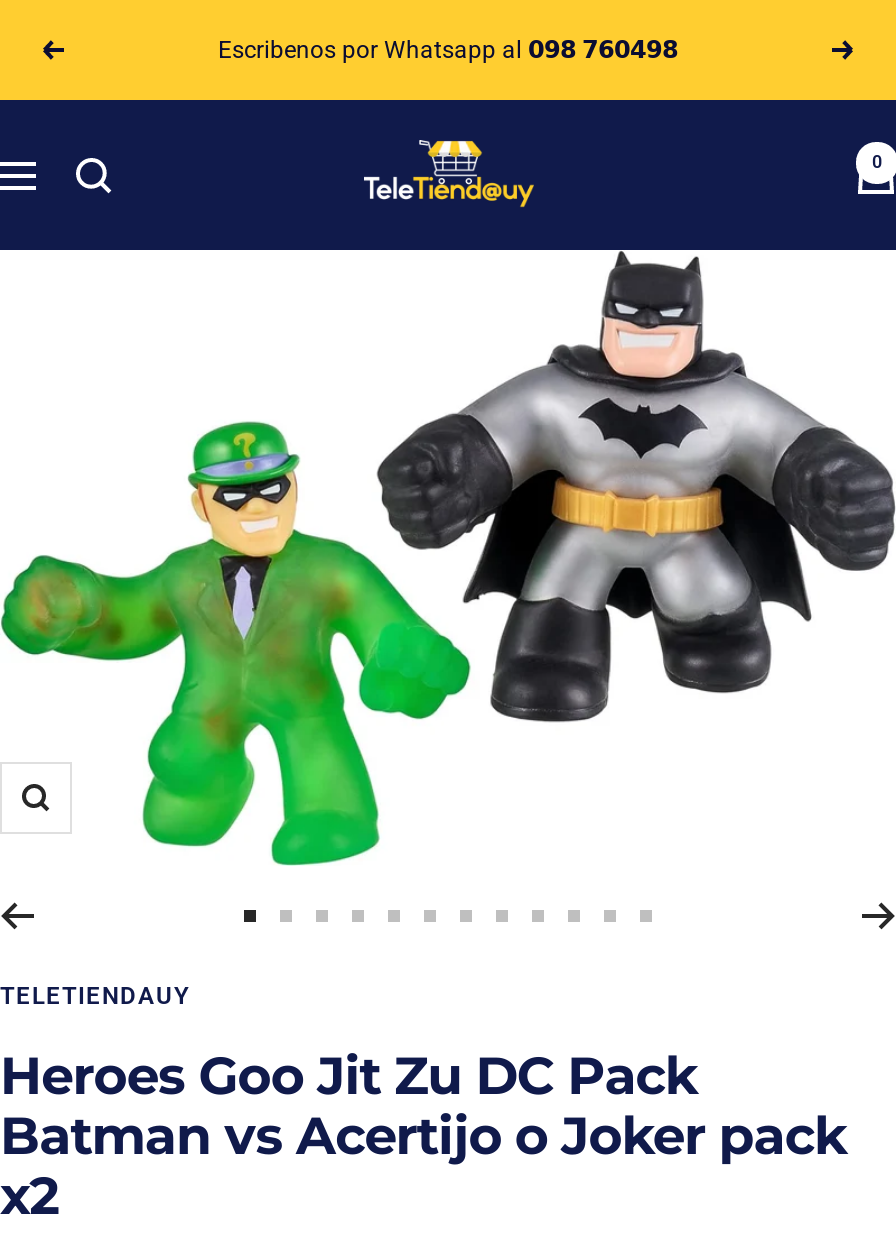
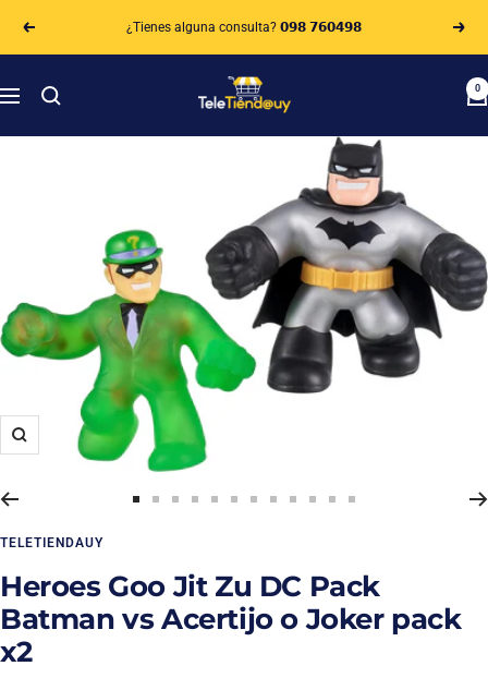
[218,36,678,64] Escribenos por Whatsapp al 𝟬𝟵𝟴 𝟳𝟲𝟬𝟰𝟵𝟴 -> [126,20,362,35] ¿Tienes alguna consulta? 𝟬𝟵𝟴 𝟳𝟲𝟬𝟰𝟵𝟴

